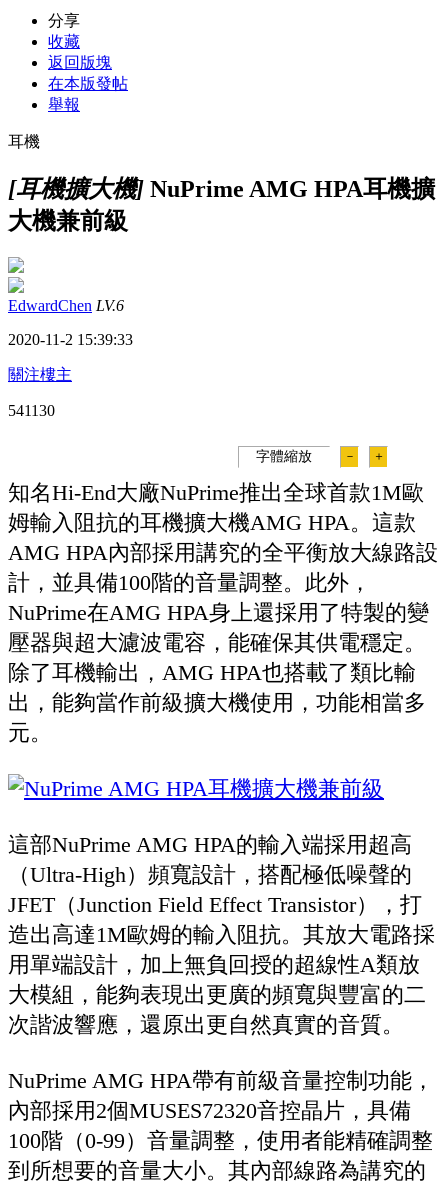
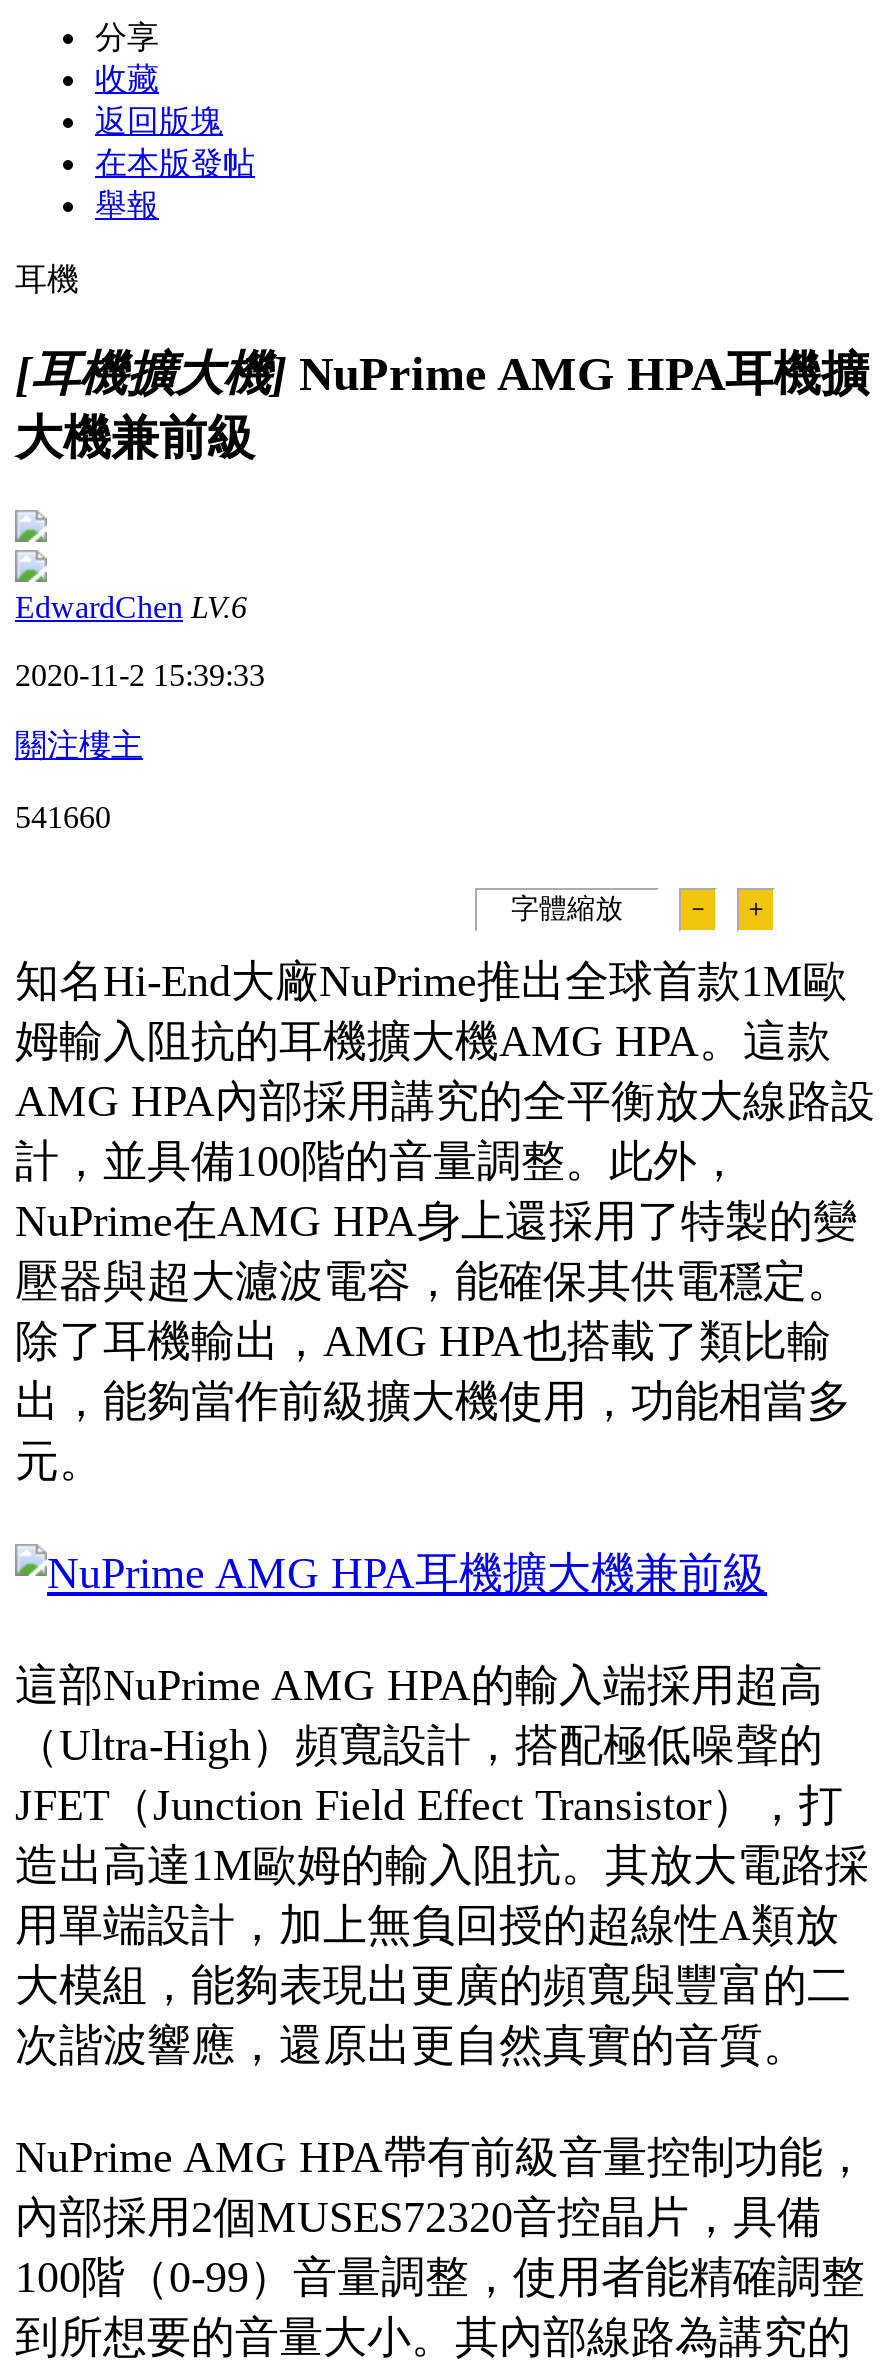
[8,402,55,419] 541130 -> [15,800,111,834] 541660

